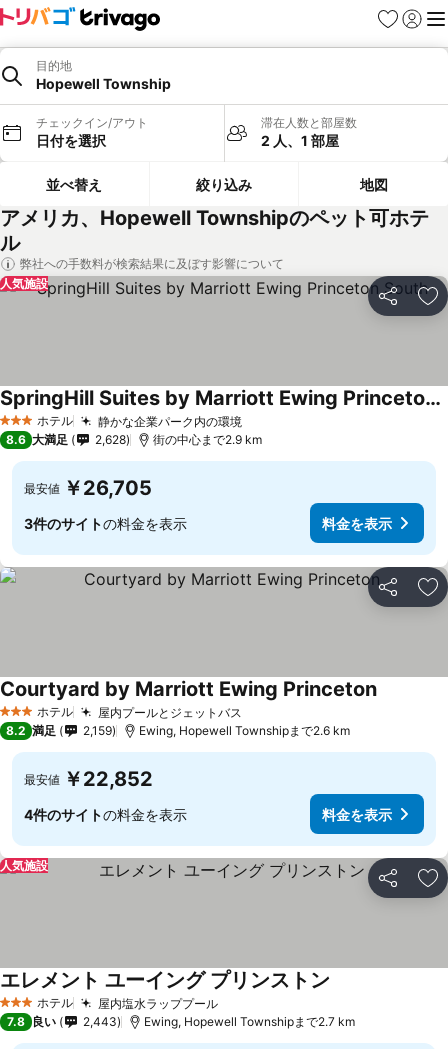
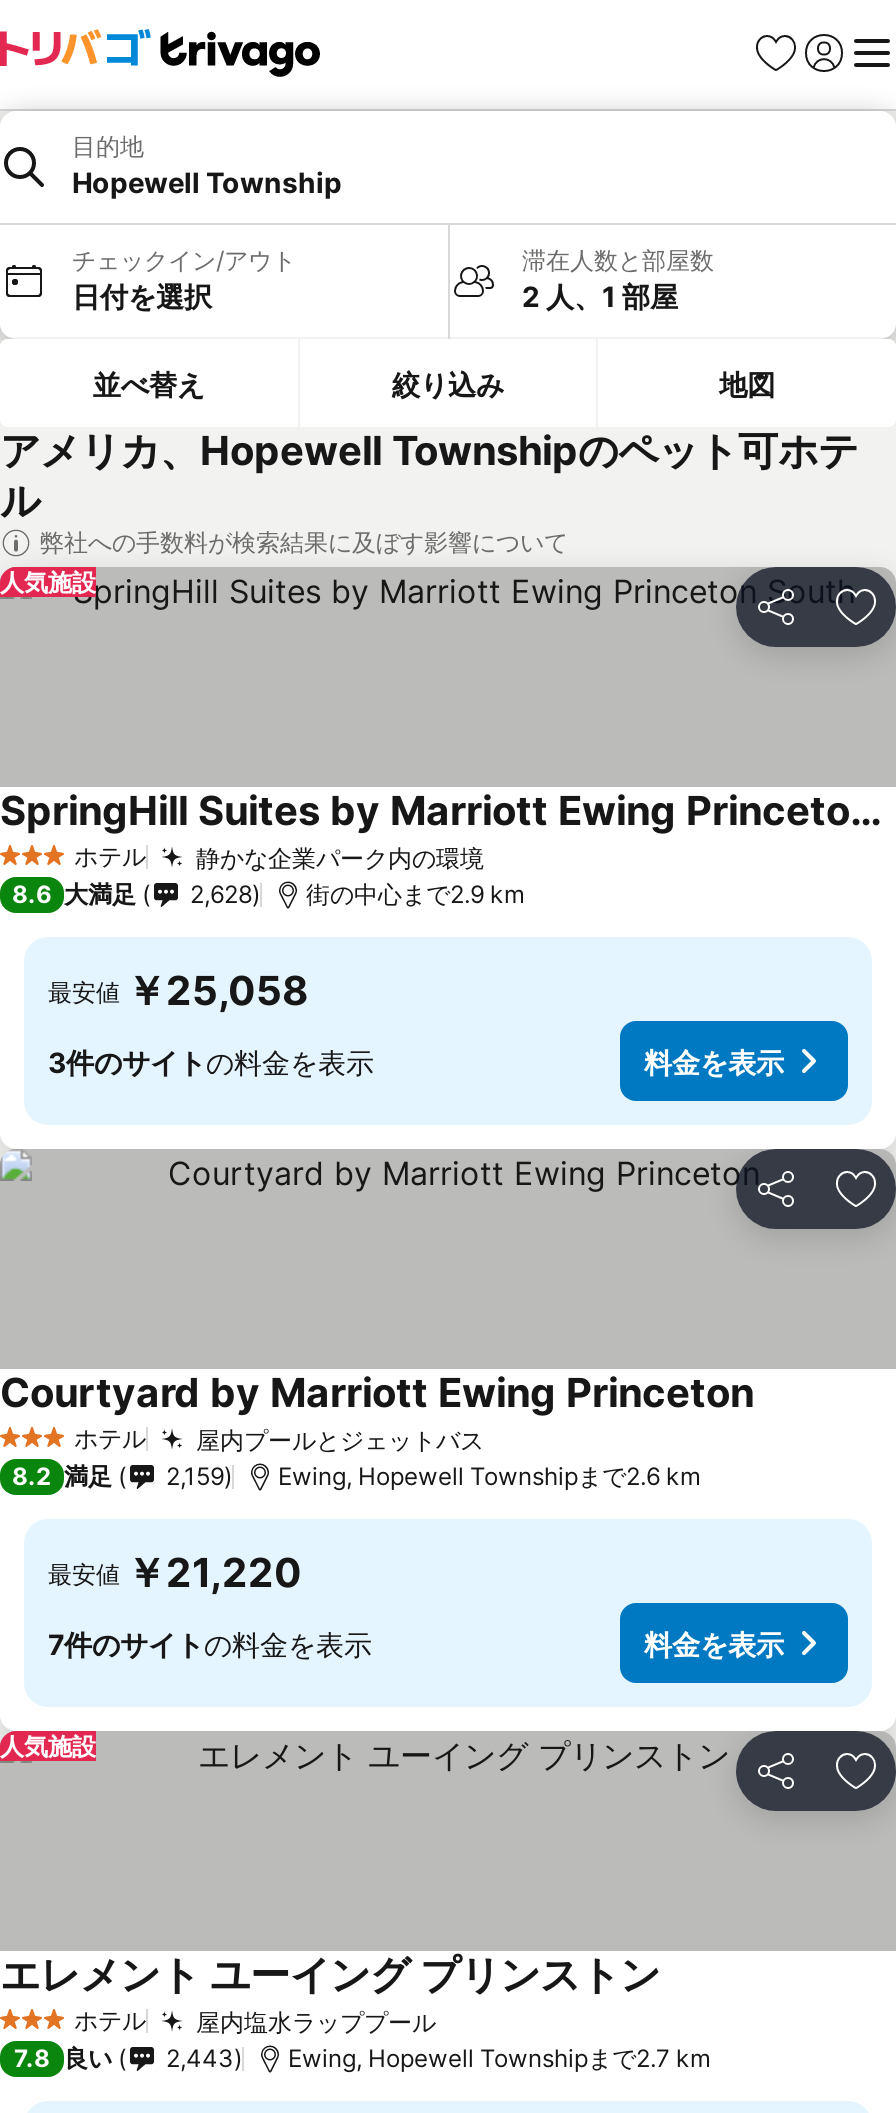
[24,476,152,500] 最安値 ￥26,705 -> [48,967,308,1015] 最安値 ￥25,058
[24,767,153,791] 最安値 ￥22,852 -> [48,1549,302,1597] 最安値 ￥21,220
[24,805,187,822] 4件のサイトの料金を表示 -> [48,1626,372,1660] 7件のサイトの料金を表示

